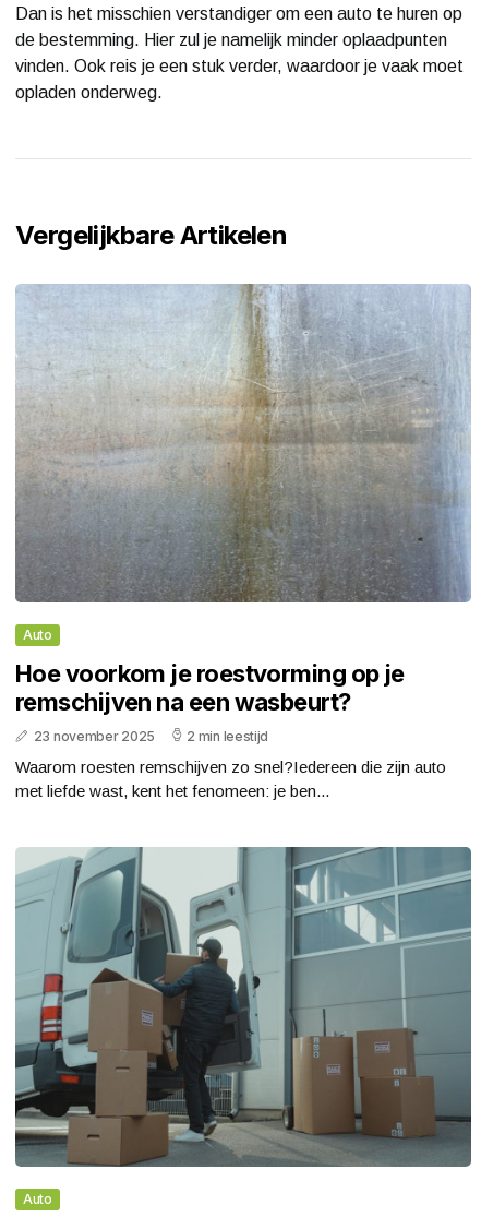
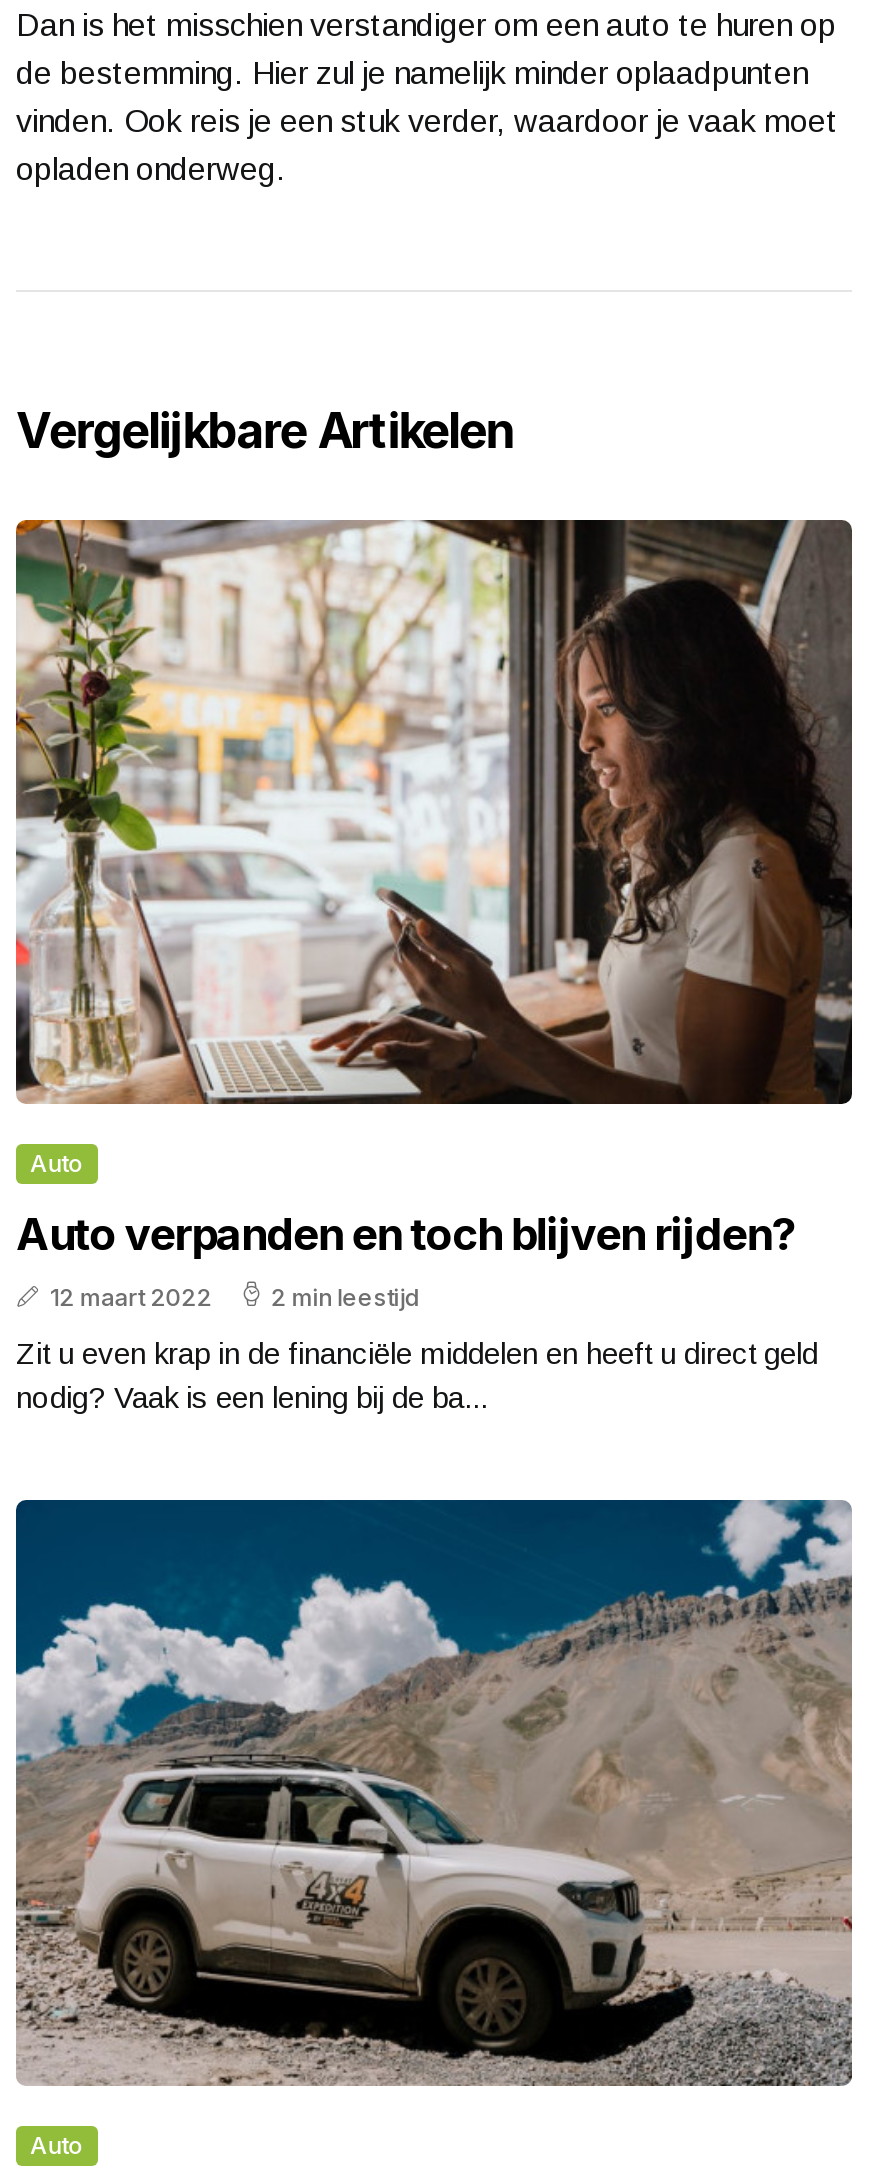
[14,284,471,604] [image] -> [14,518,854,1106] [image]
[15,660,405,745] Hoe voorkom je roestvorming op je | remschijven na een wasbeurt? | 23 november 2025 -> [16,1209,794,1313] Auto verpanden en toch blijven rijden? | 12 maart 2022
[15,758,446,800] Waarom roesten remschijven zo snel?Iedereen die zijn auto | met liefde wast, kent het fenomeen: je ben... -> [16,1337,818,1415] Zit u even krap in de financiële middelen en heeft u direct geld | nodig? Vaak is een lening bij de ba...
[15,846,471,1167] [image] -> [14,1498,852,2086] [image]

